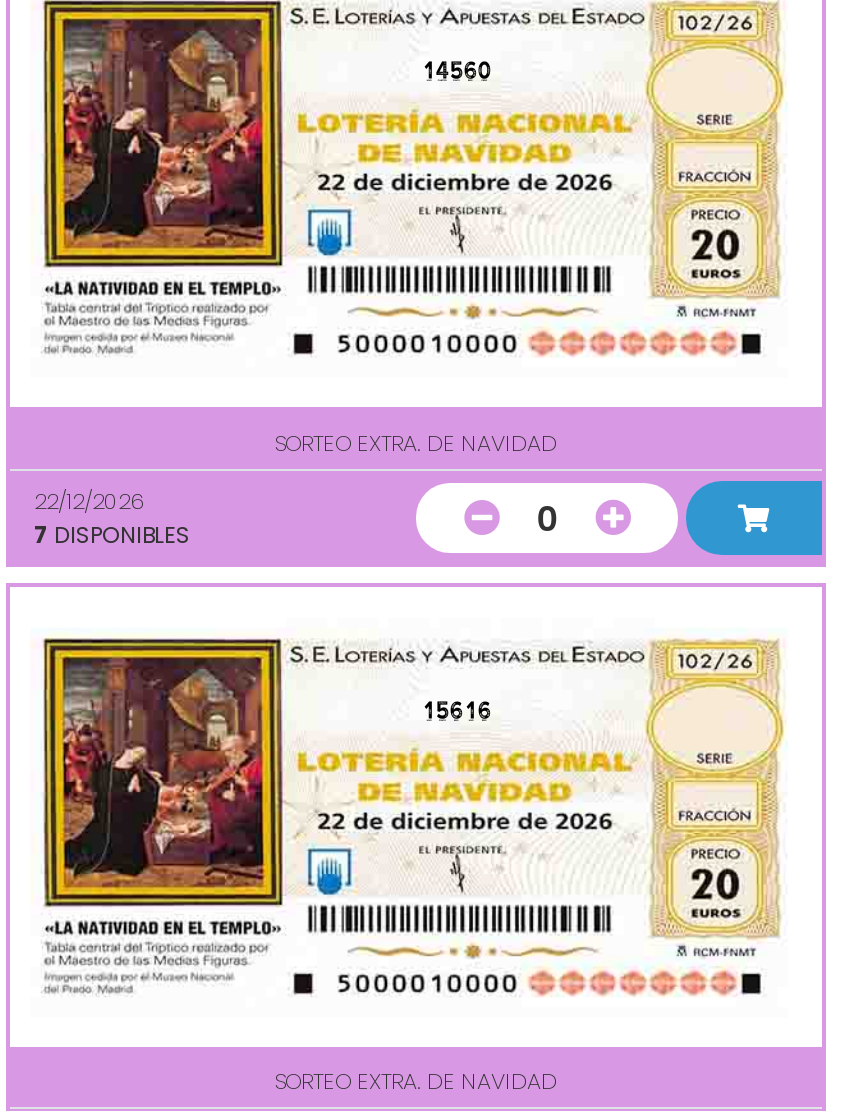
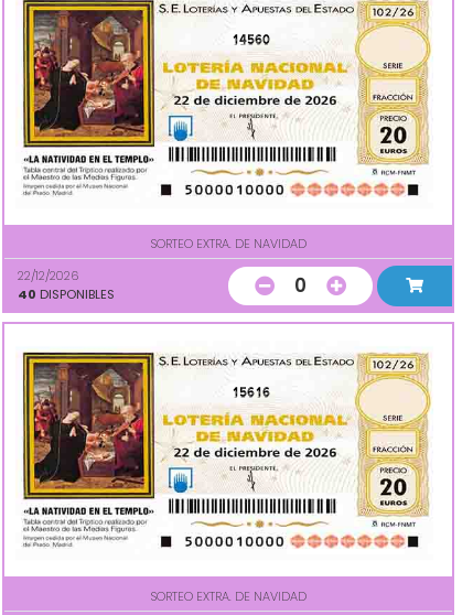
[34,518,190,550] 7 DISPONIBLES -> [18,286,115,303] 40 DISPONIBLES

